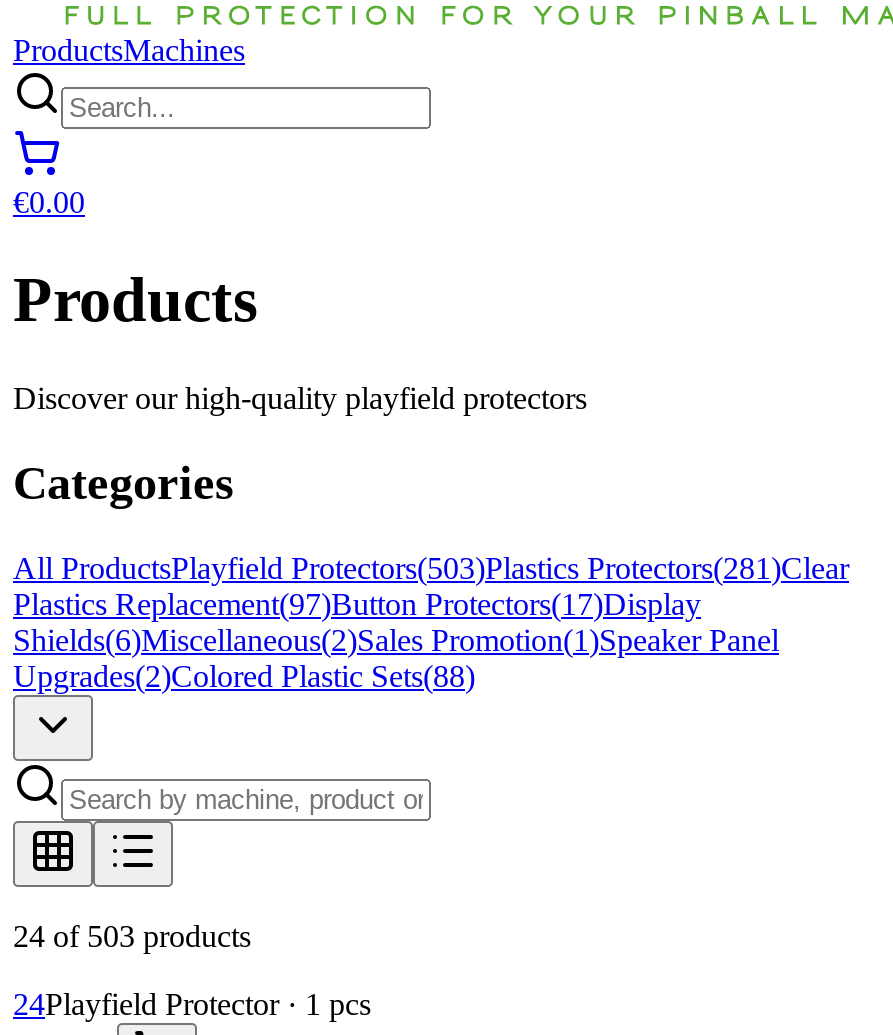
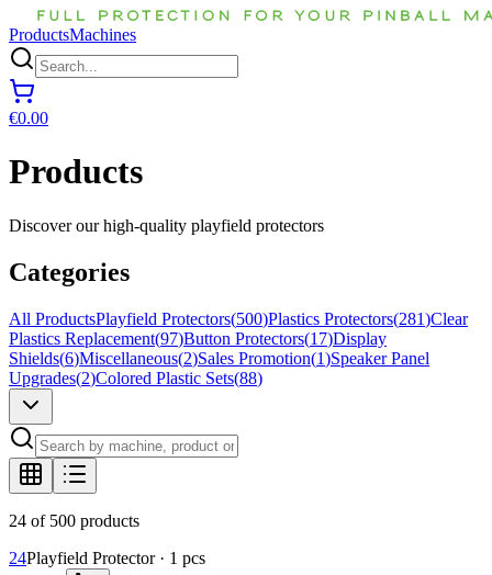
[13,550,849,584] All ProductsPlayfield Protectors(503)Plastics Protectors(281)Clear -> [9,309,468,328] All ProductsPlayfield Protectors(500)Plastics Protectors(281)Clear
[13,918,251,952] 24 of 503 products -> [9,511,139,530] 24 of 500 products

